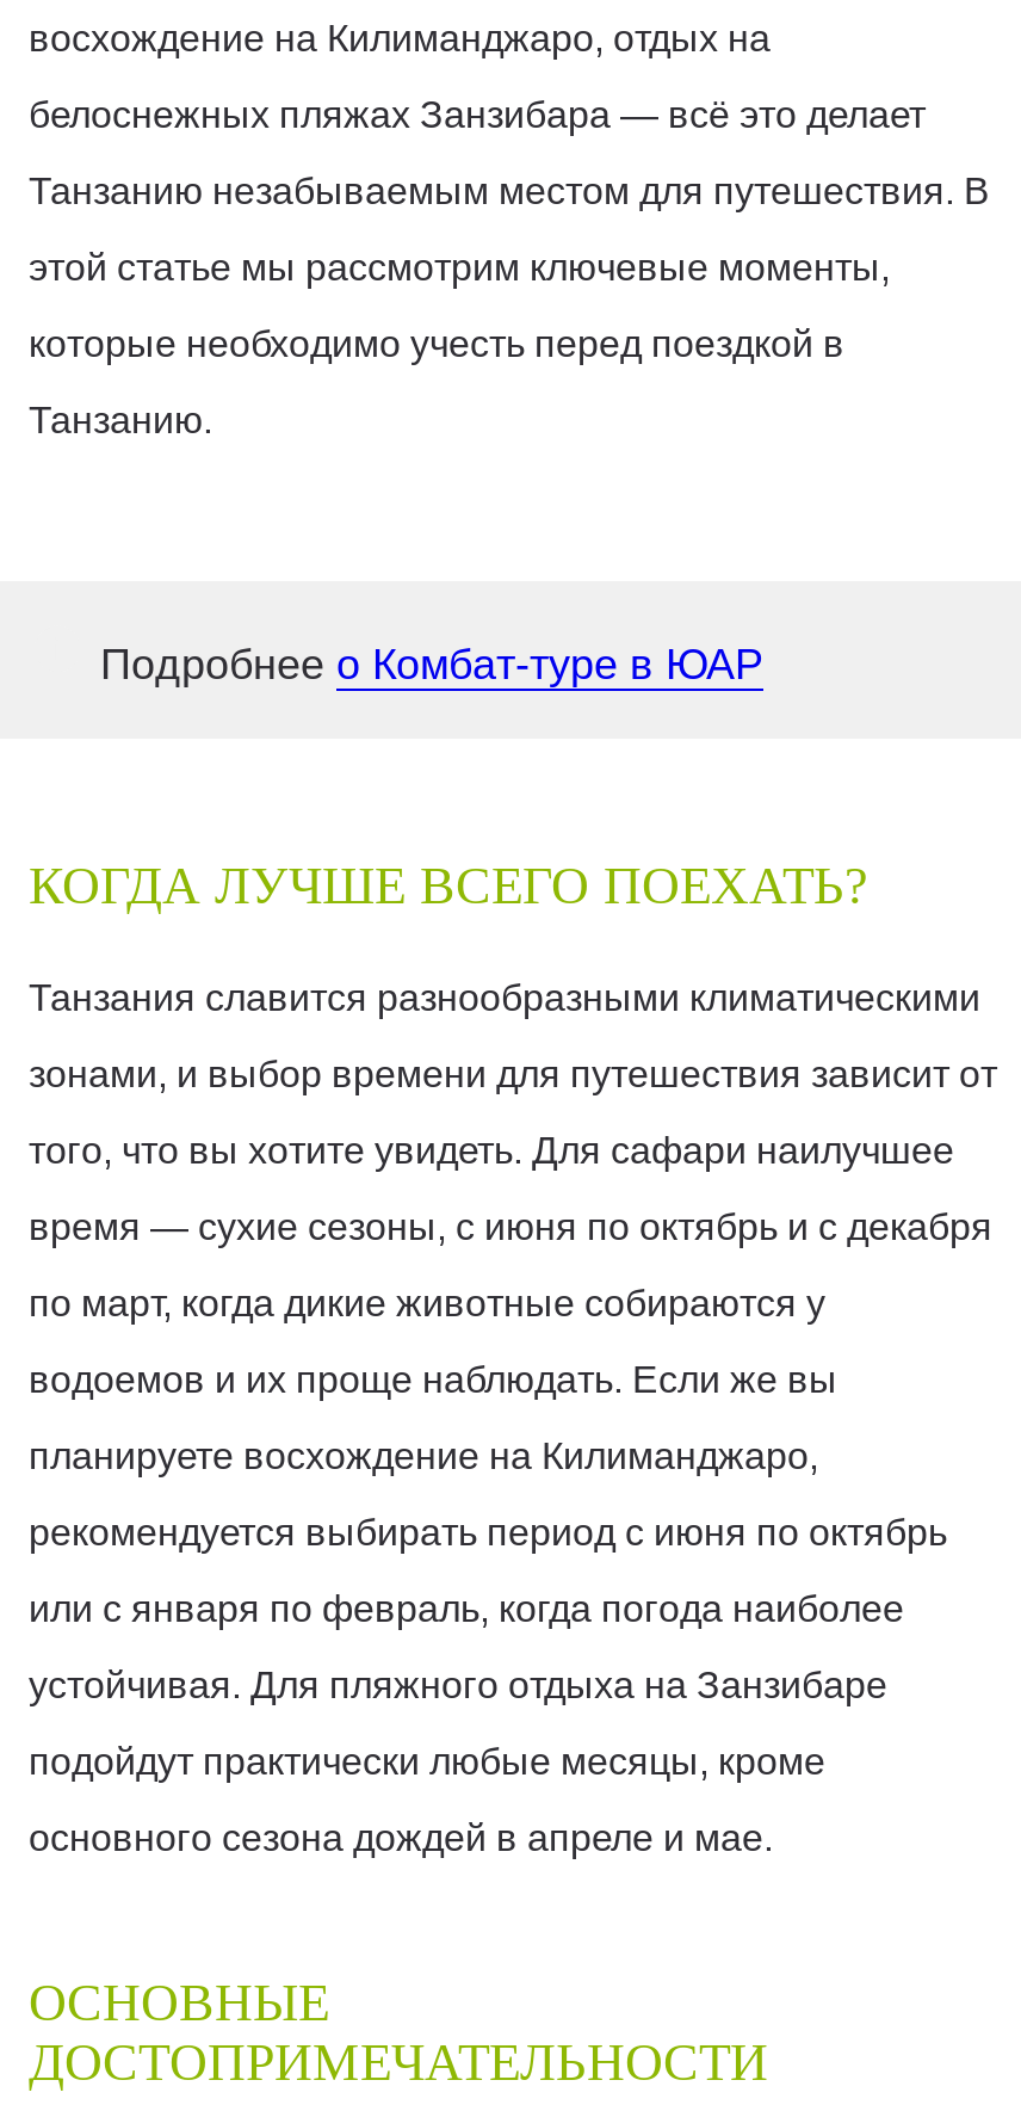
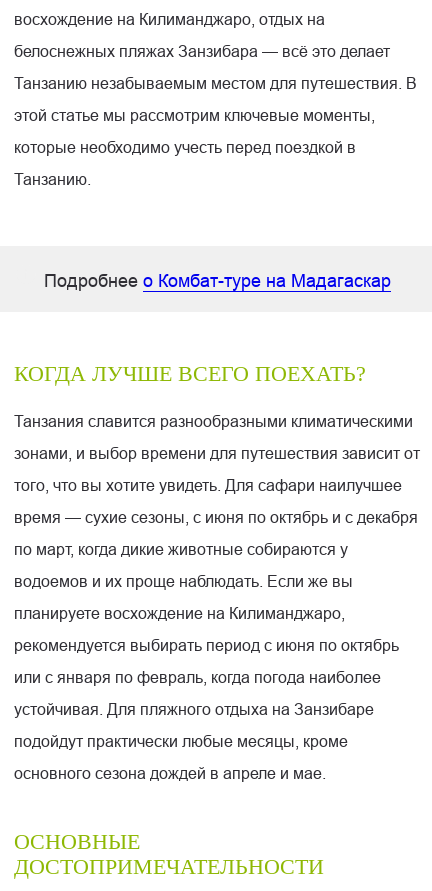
[100,641,763,689] Подробнее о Комбат-туре в ЮАР -> [44,270,391,291] Подробнее о Комбат-туре на Мадагаскар

